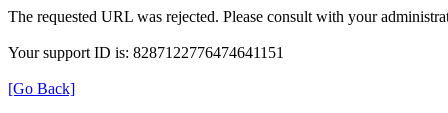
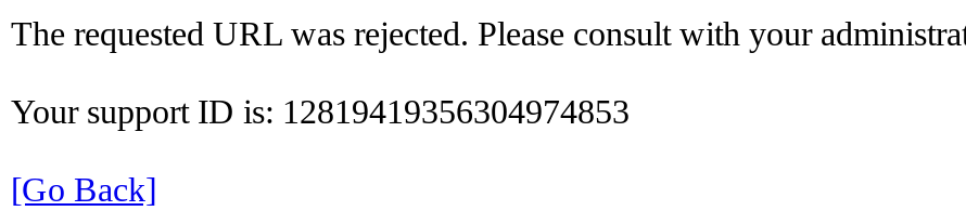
[8,44,284,61] Your support ID is: 8287122776474641151 -> [11,93,630,130] Your support ID is: 12819419356304974853

